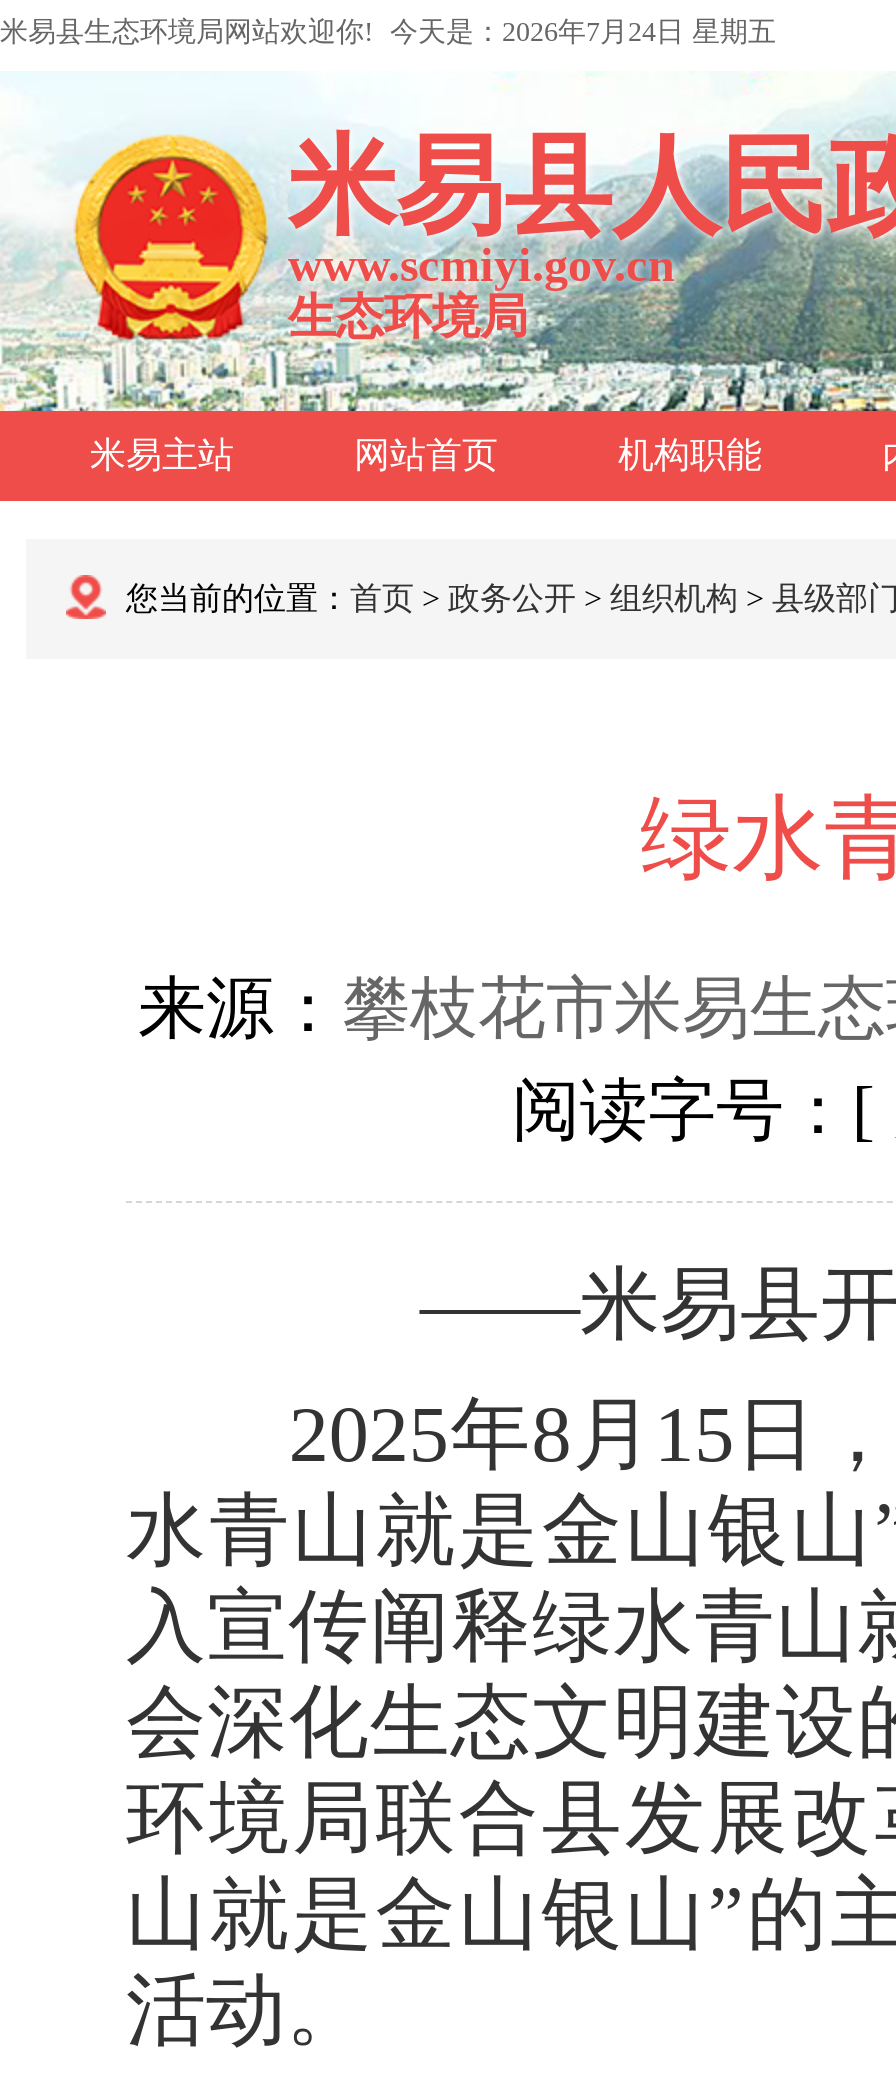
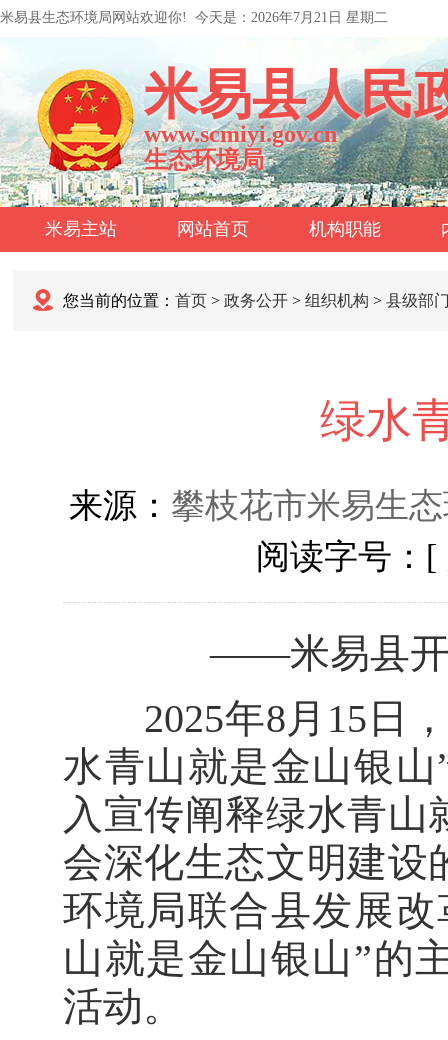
[0,17,776,47] 米易县生态环境局网站欢迎你!今天是：2026年7月24日 星期五 -> [0,10,388,25] 米易县生态环境局网站欢迎你!今天是：2026年7月21日 星期二

